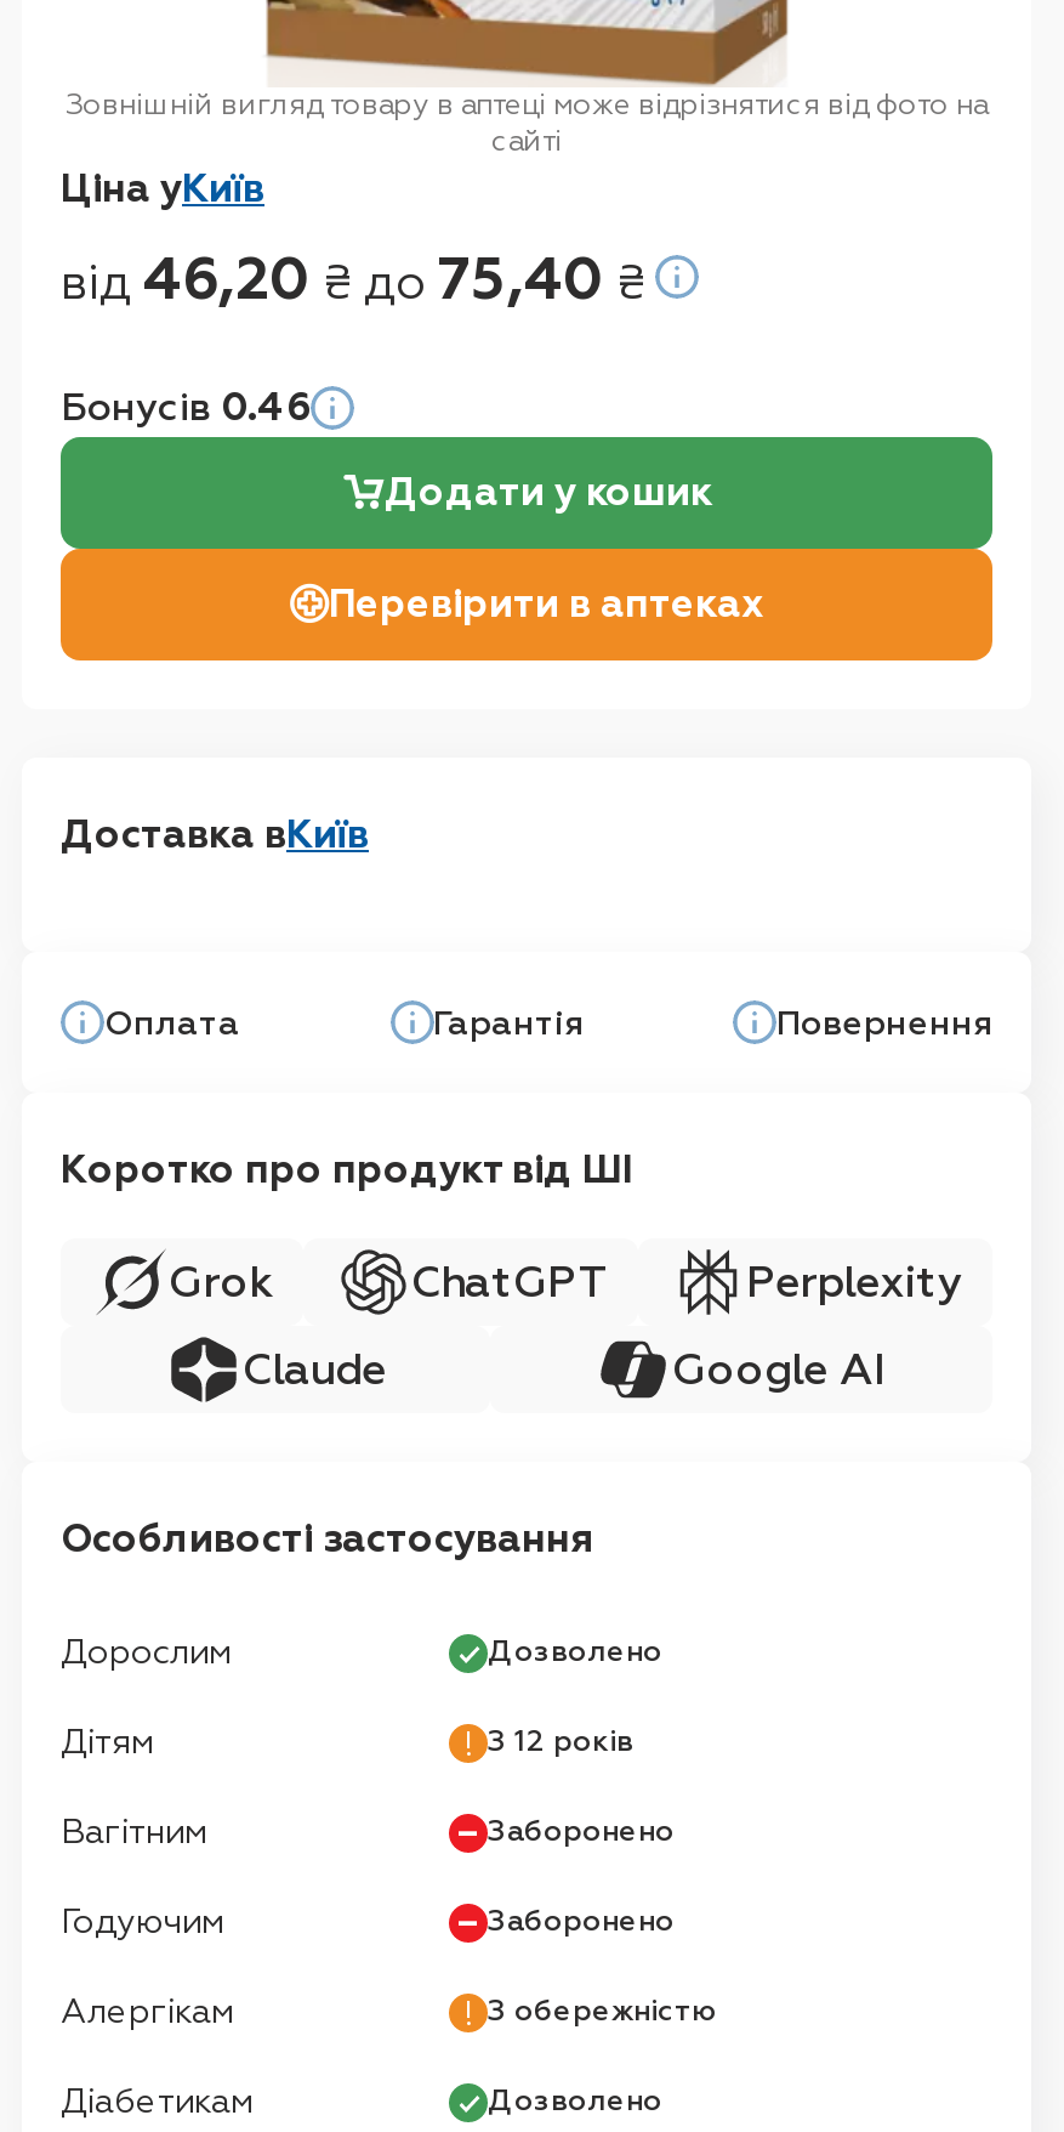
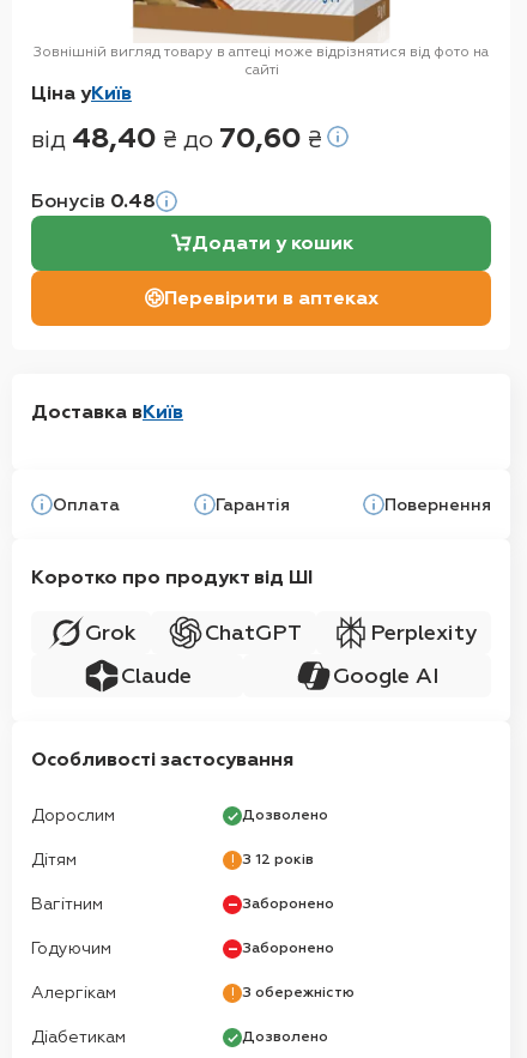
[61,243,645,313] від 46,20 ₴ до 75,40 ₴ -> [31,120,322,155] від 48,40 ₴ до 70,60 ₴
[61,384,311,430] Бонусів 0.46 -> [31,189,156,212] Бонусів 0.48

